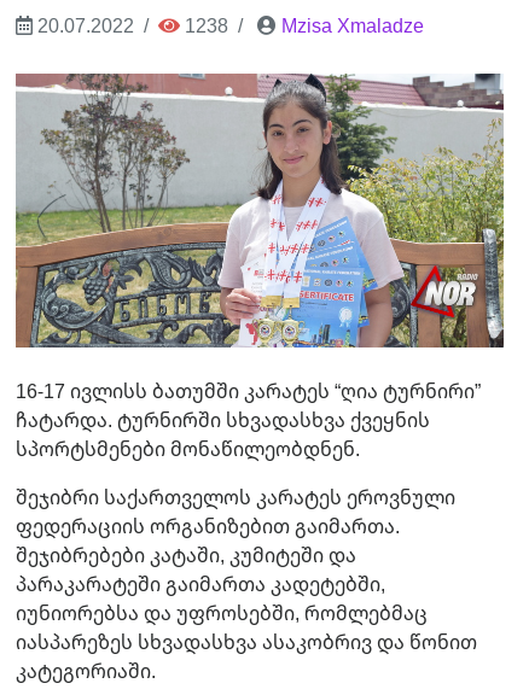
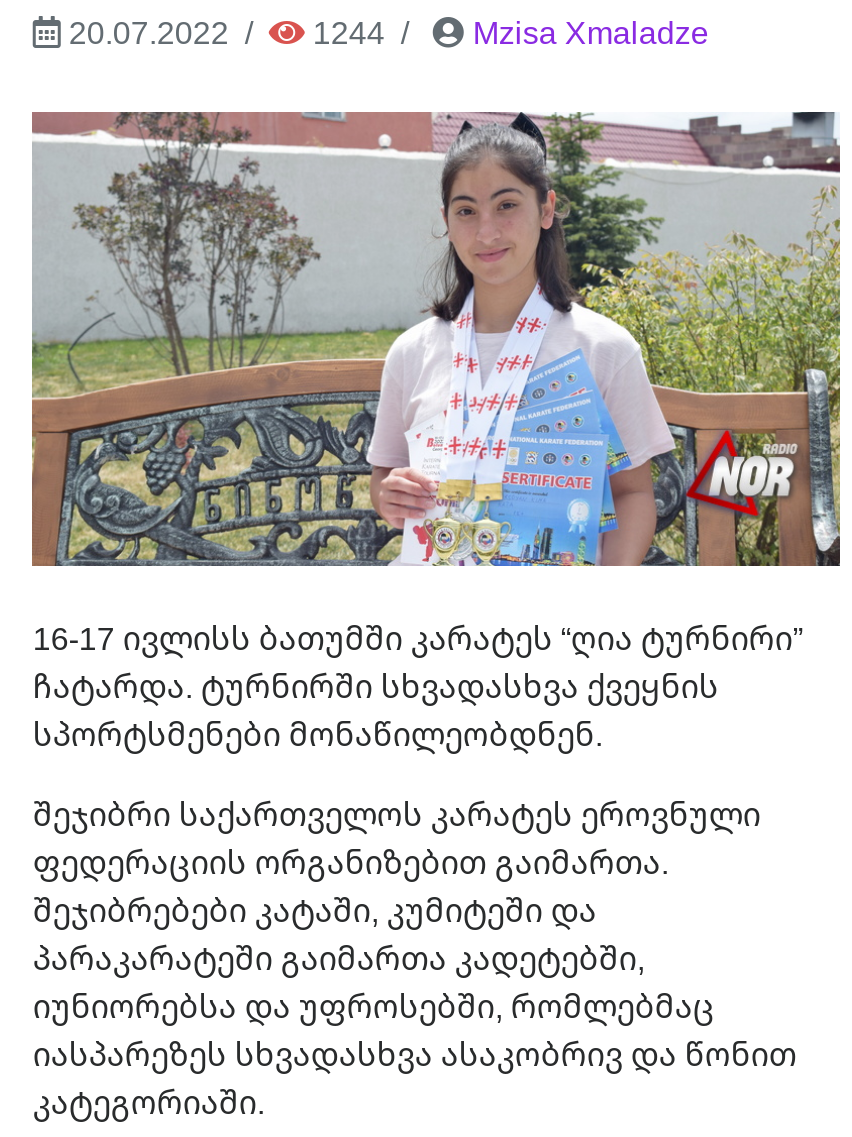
[33,12,424,39] 20.07.2022 1238 Mzisa Xmaladze -> [61,10,709,54] 20.07.2022 1244 Mzisa Xmaladze

